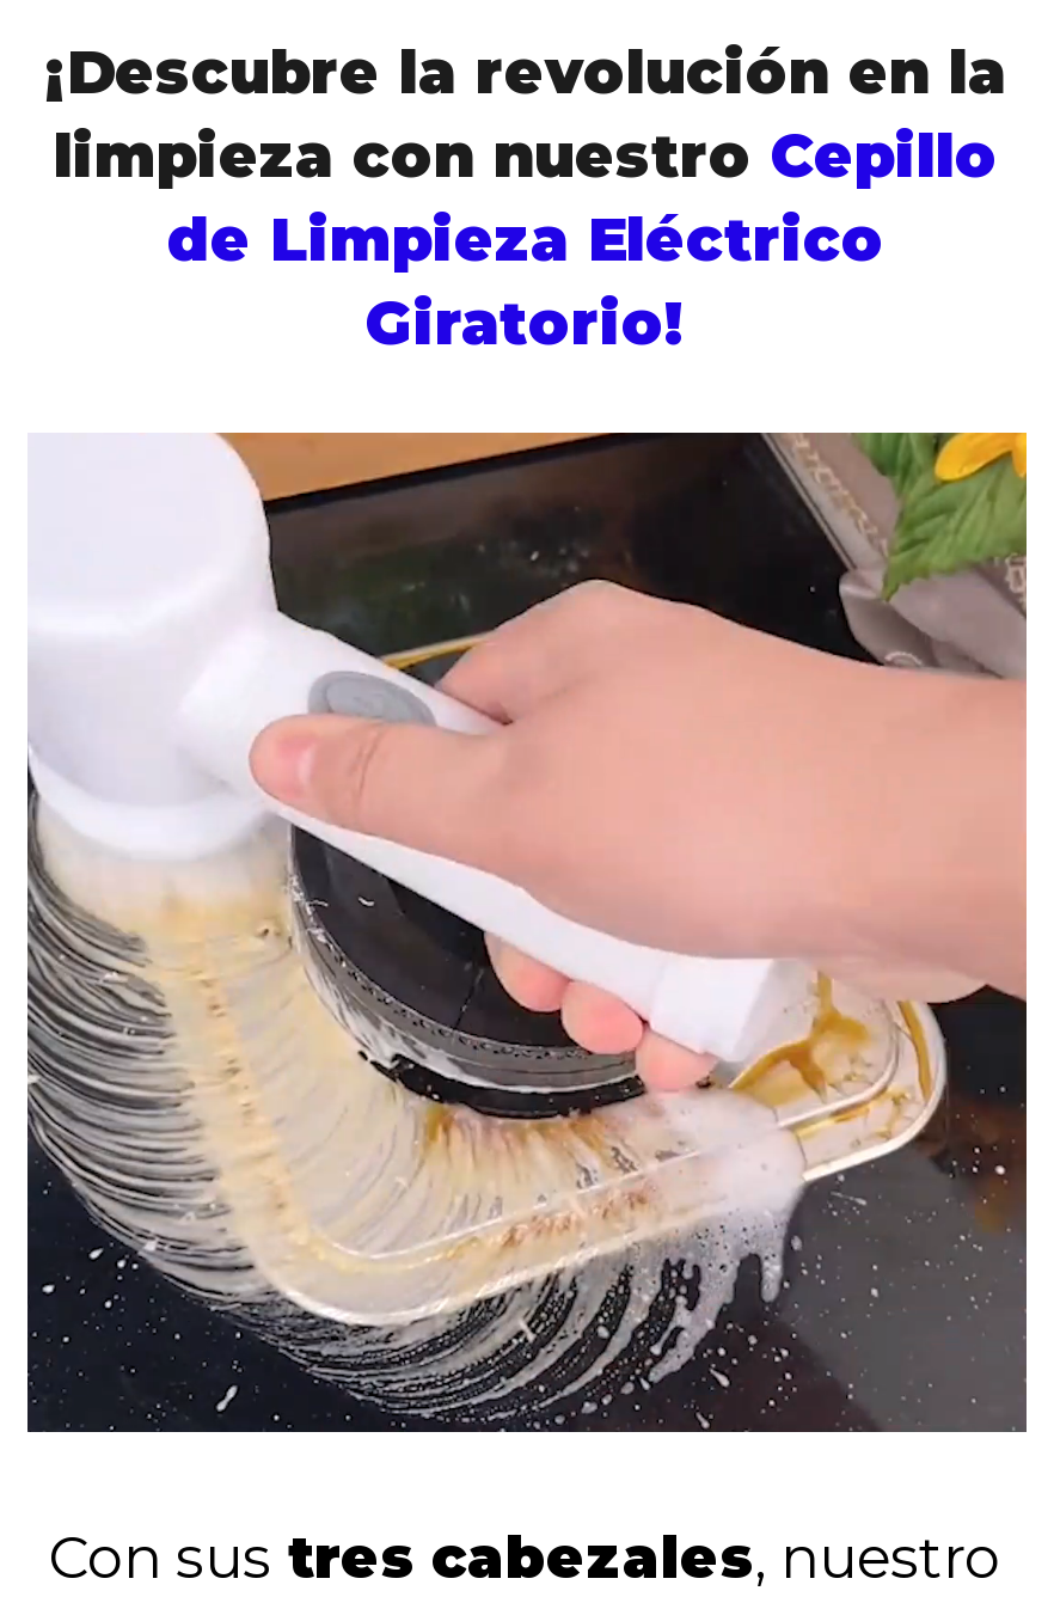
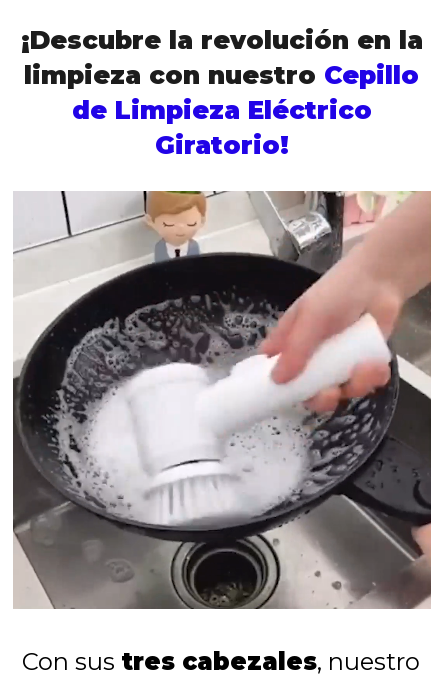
[25,430,1029,1434] [image] -> [12,190,432,610] [image]

